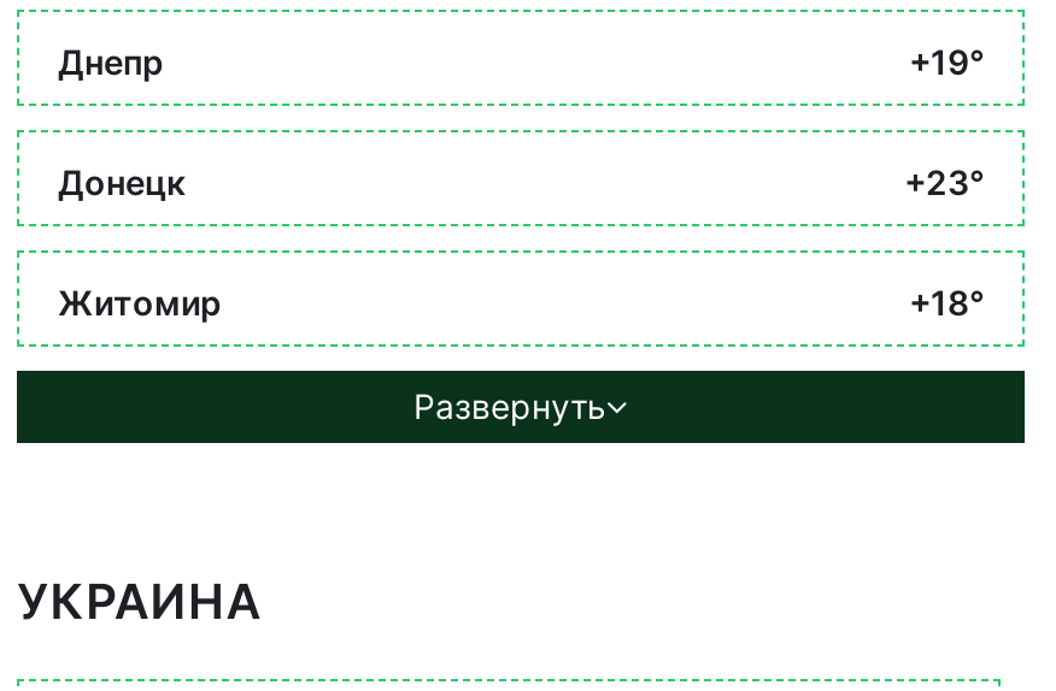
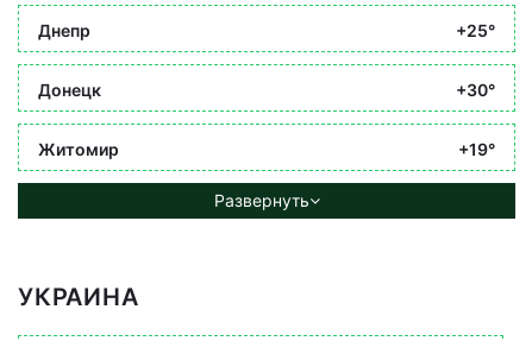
[909,40,984,81] +19° -> [456,20,495,40] +25°
[904,160,984,201] +23° -> [456,79,495,99] +30°
[909,280,984,321] +18° -> [458,138,495,159] +19°

